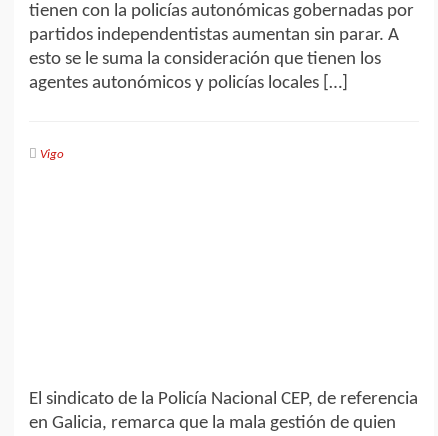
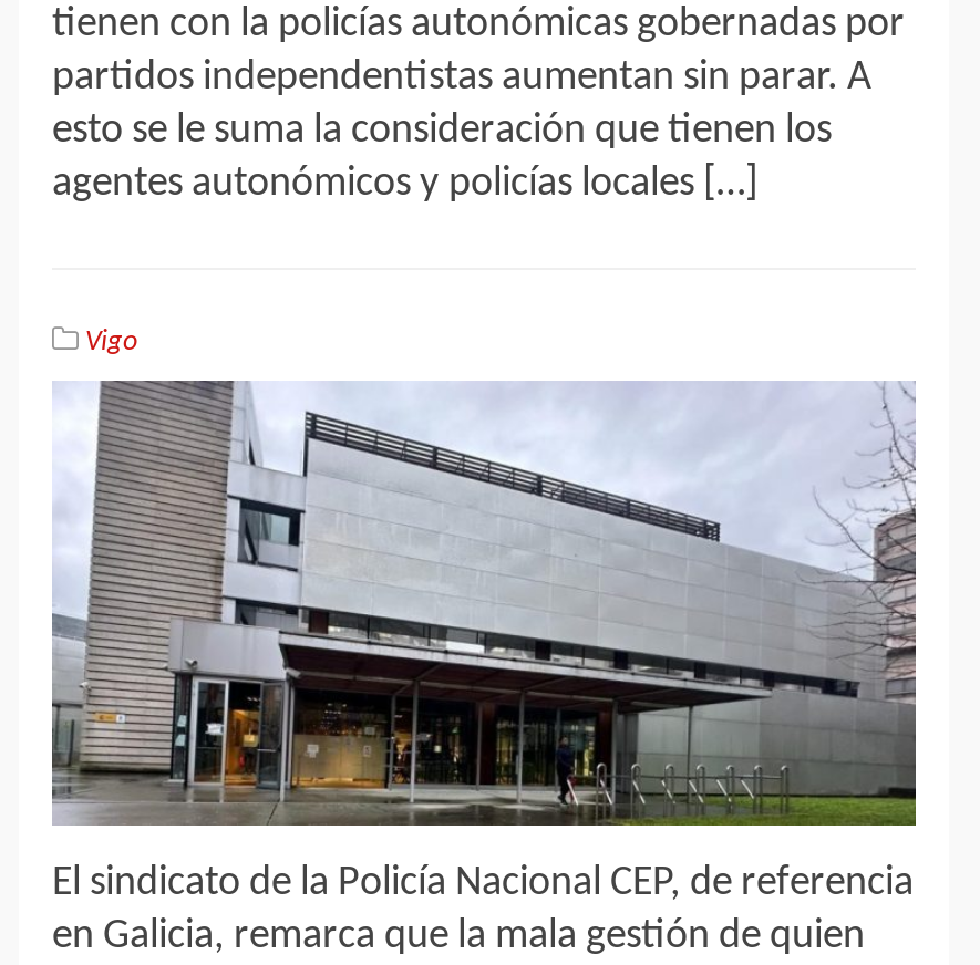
none -> [50,378,918,828] [image]

